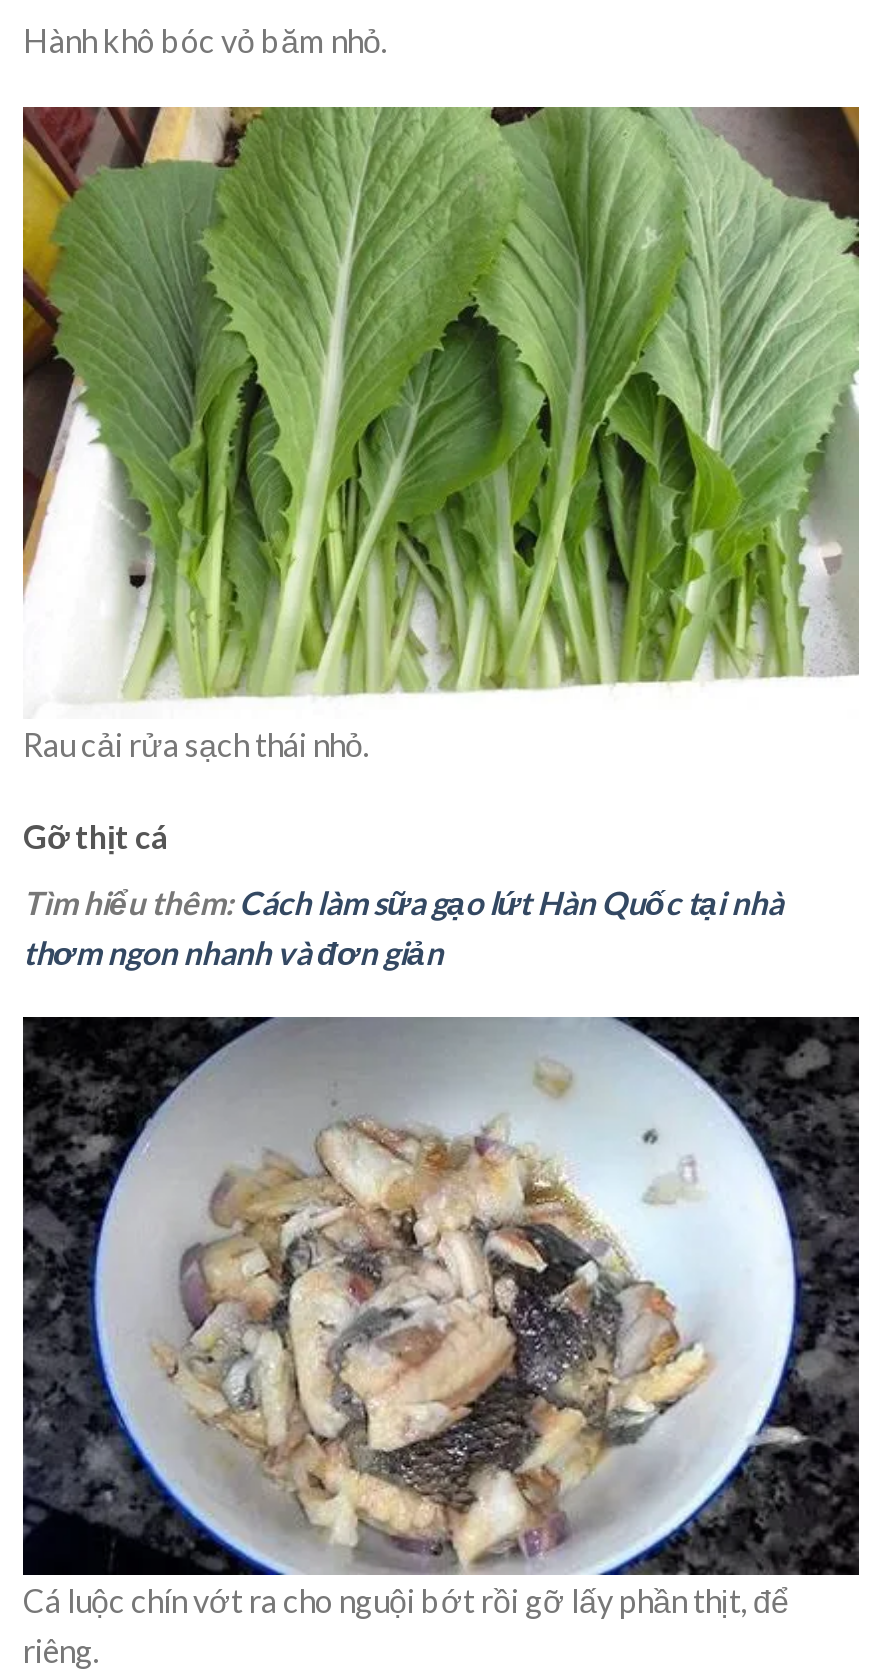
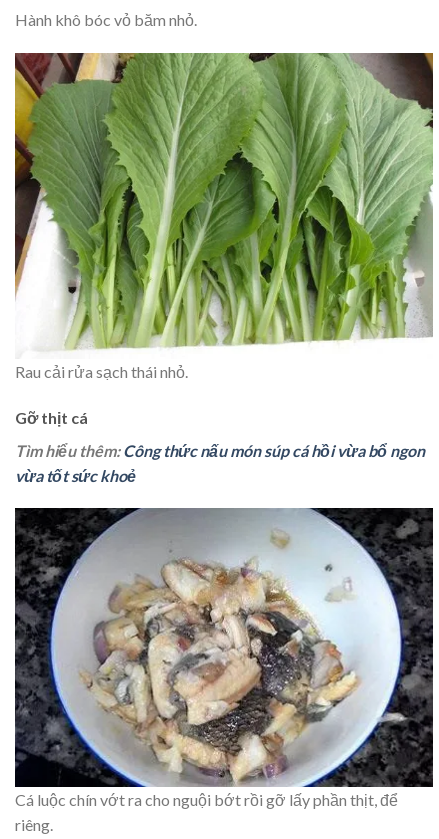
[23,882,783,970] Tìm hiểu thêm: Cách làm sữa gạo lứt Hàn Quốc tại nhà | thơm ngon nhanh và đơn giản -> [15,441,425,485] Tìm hiểu thêm: Công thức nấu món súp cá hồi vừa bổ ngon | vừa tốt sức khoẻ

